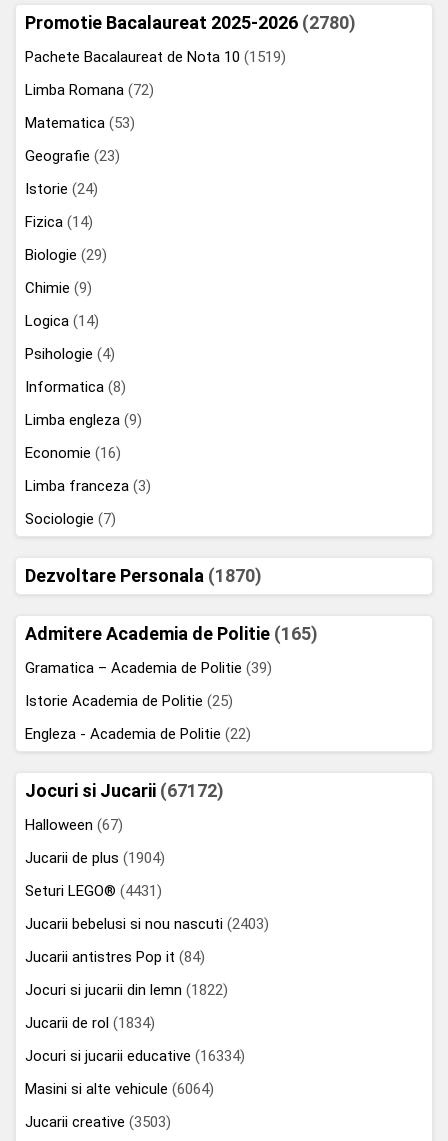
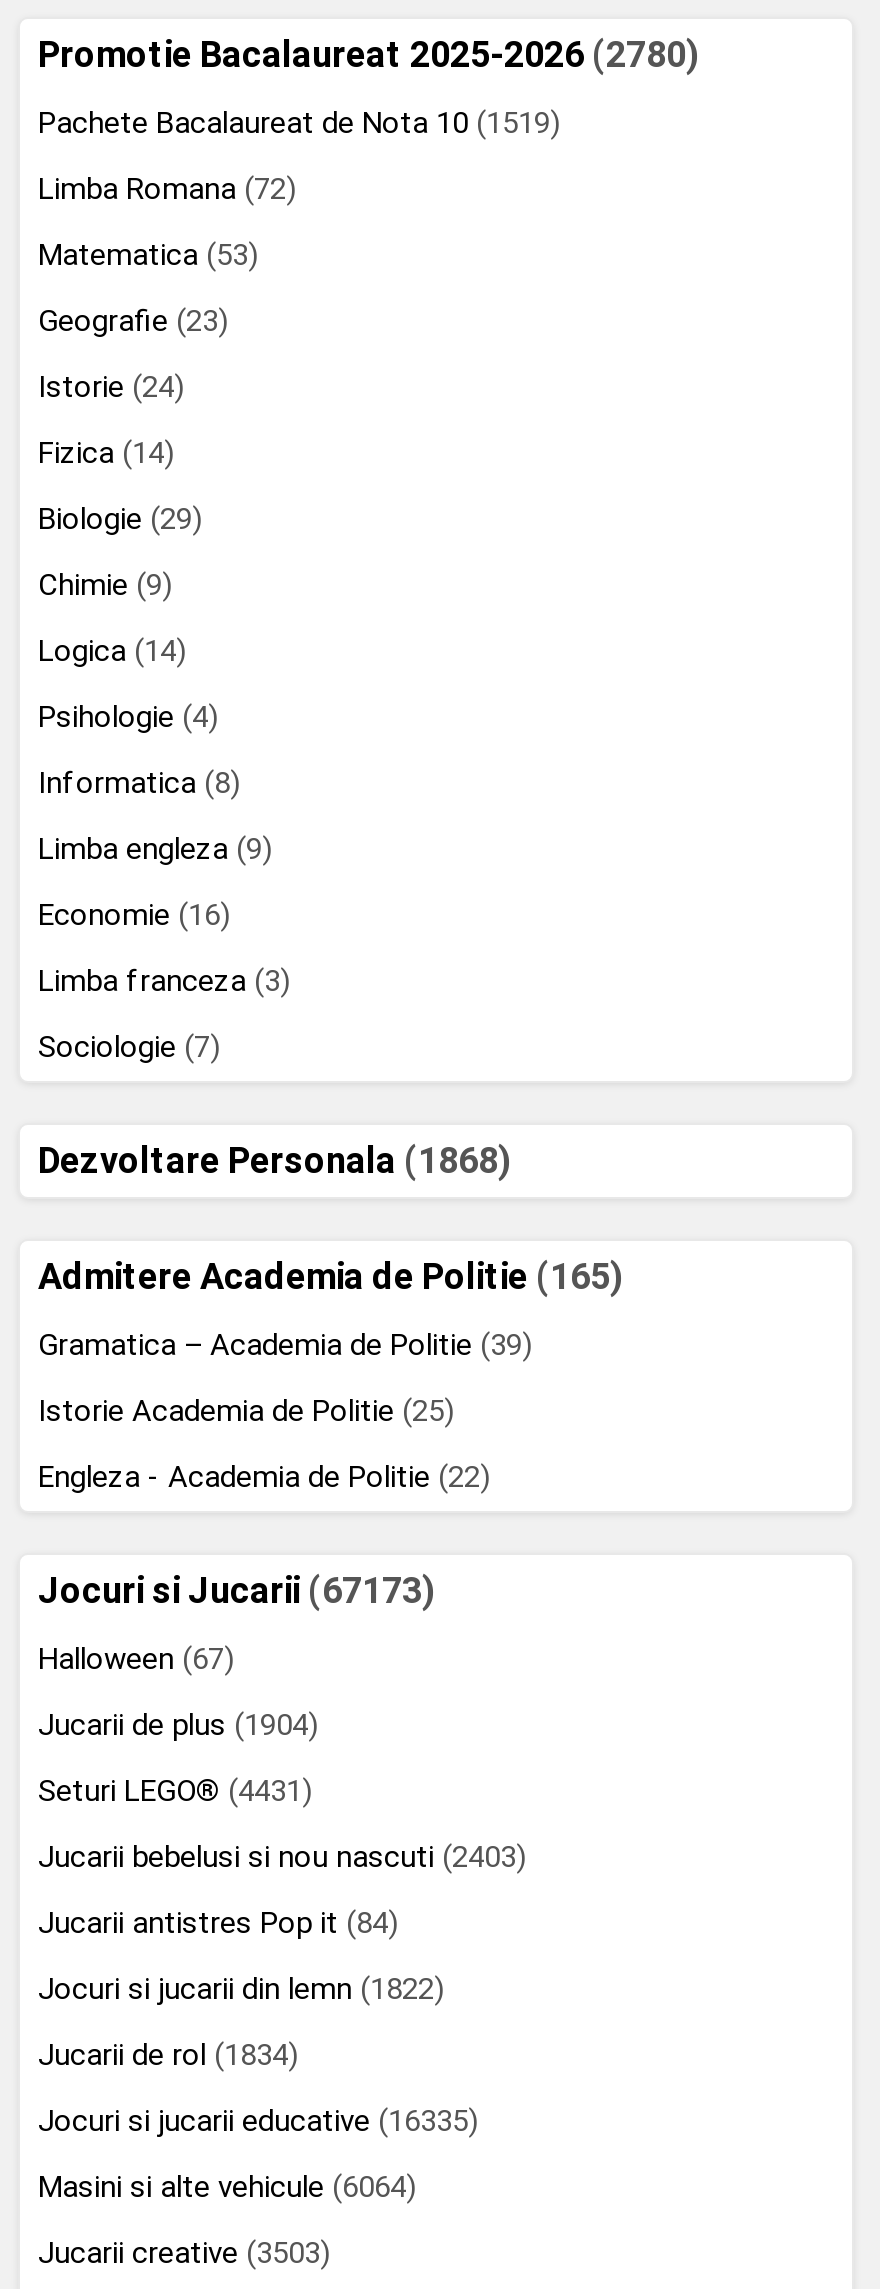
[25,565,262,586] Dezvoltare Personala (1870) -> [38,1138,512,1180] Dezvoltare Personala (1868)
[25,780,224,801] Jocuri si Jucarii (67172) -> [38,1568,436,1610] Jocuri si Jucarii (67173)
[25,1047,245,1065] Jocuri si jucarii educative (16334) -> [38,2102,478,2138] Jocuri si jucarii educative (16335)

